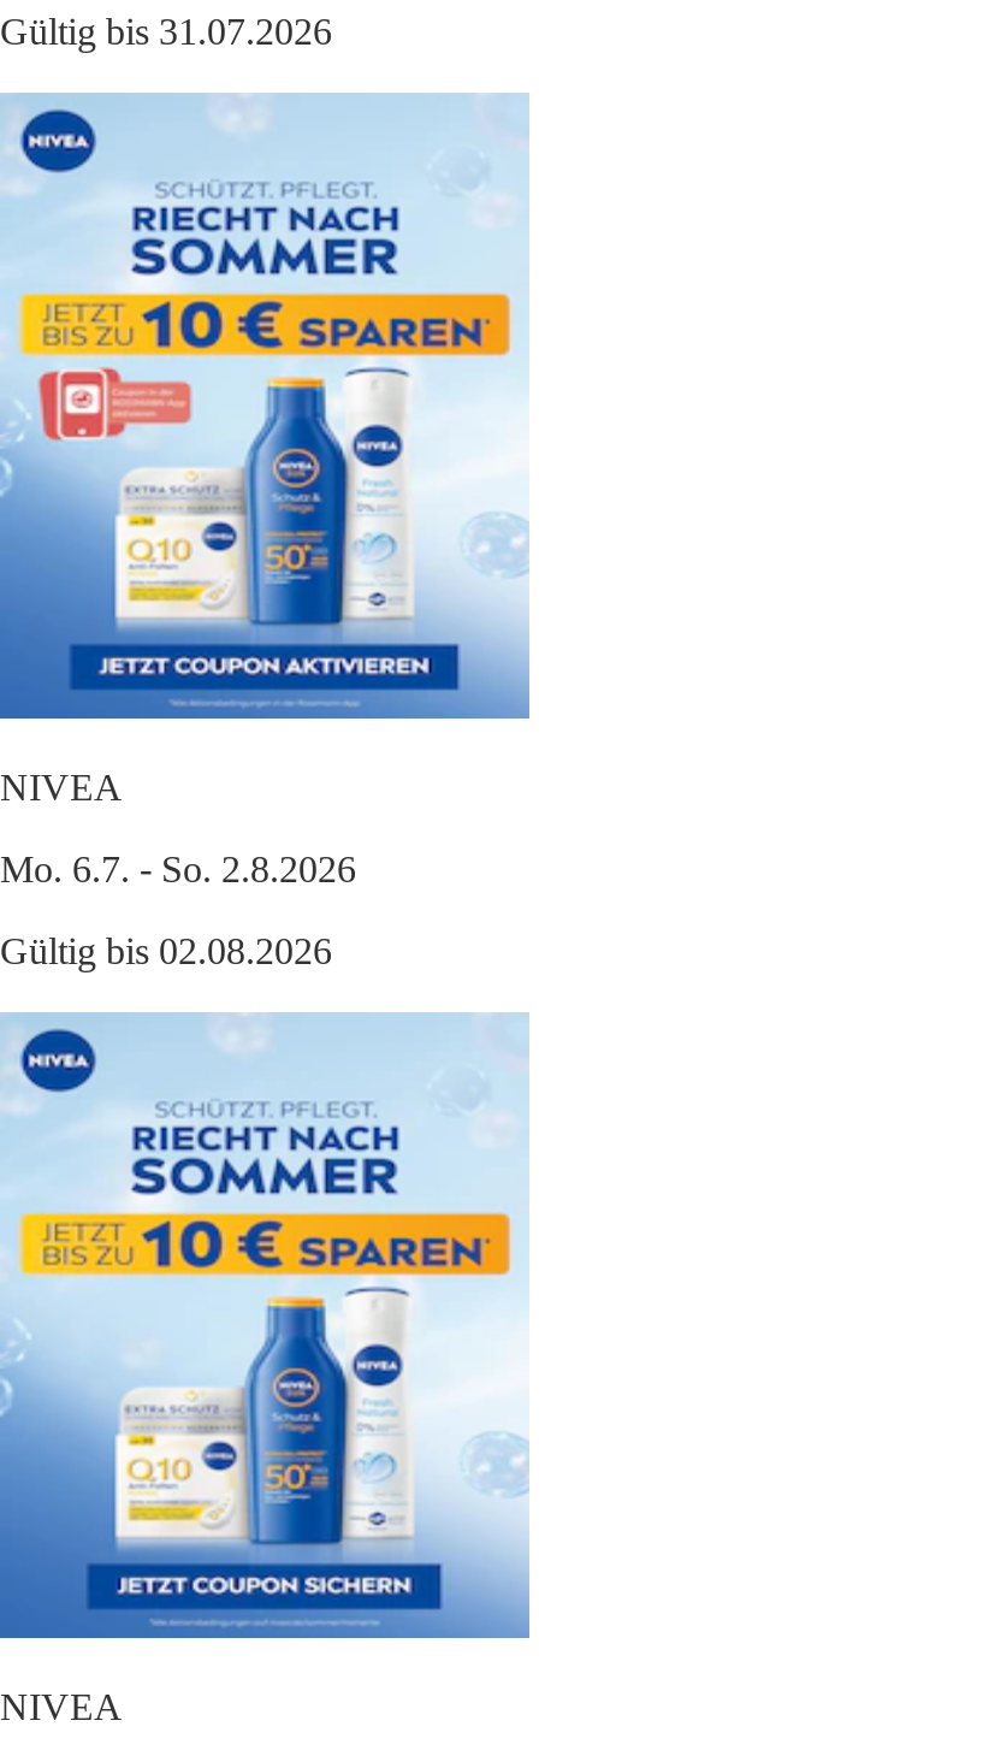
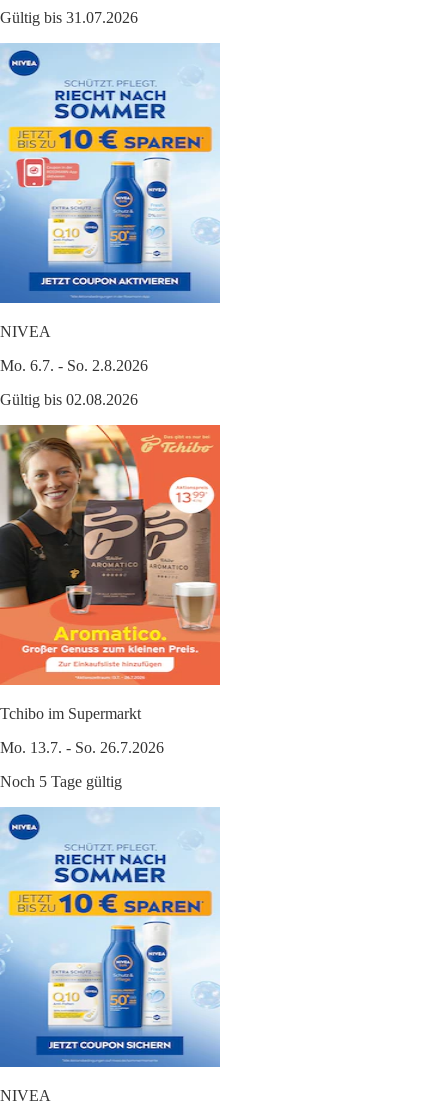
none -> [0,424,221,790] [image] | Tchibo im Supermarkt | Mo. 13.7. - So. 26.7.2026 | Noch 5 Tage gültig

